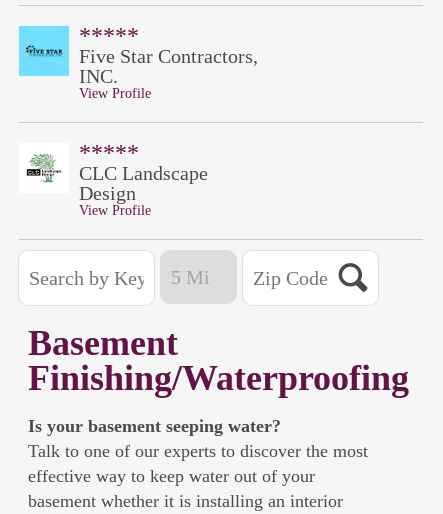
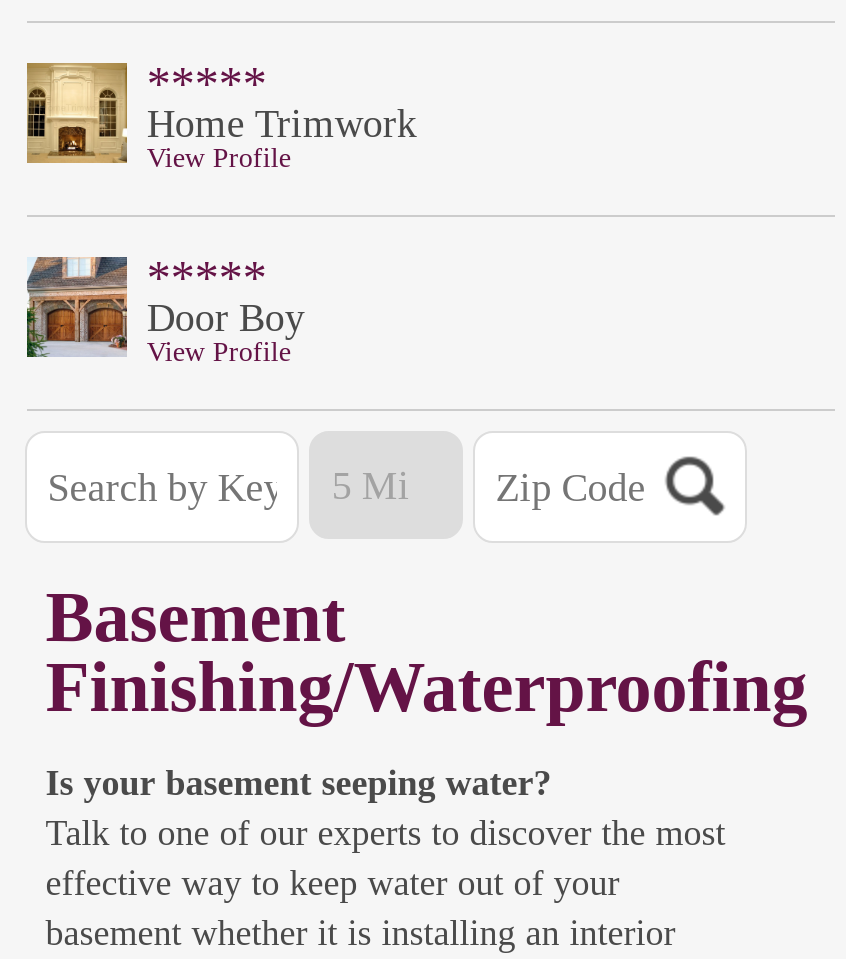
[18,25,258,87] [image] | Five Star Contractors, | INC. -> [25,61,417,165] [image] | Home Trimwork
[19,143,208,204] [image] | CLC Landscape | Design -> [25,255,305,359] [image] | Door Boy

